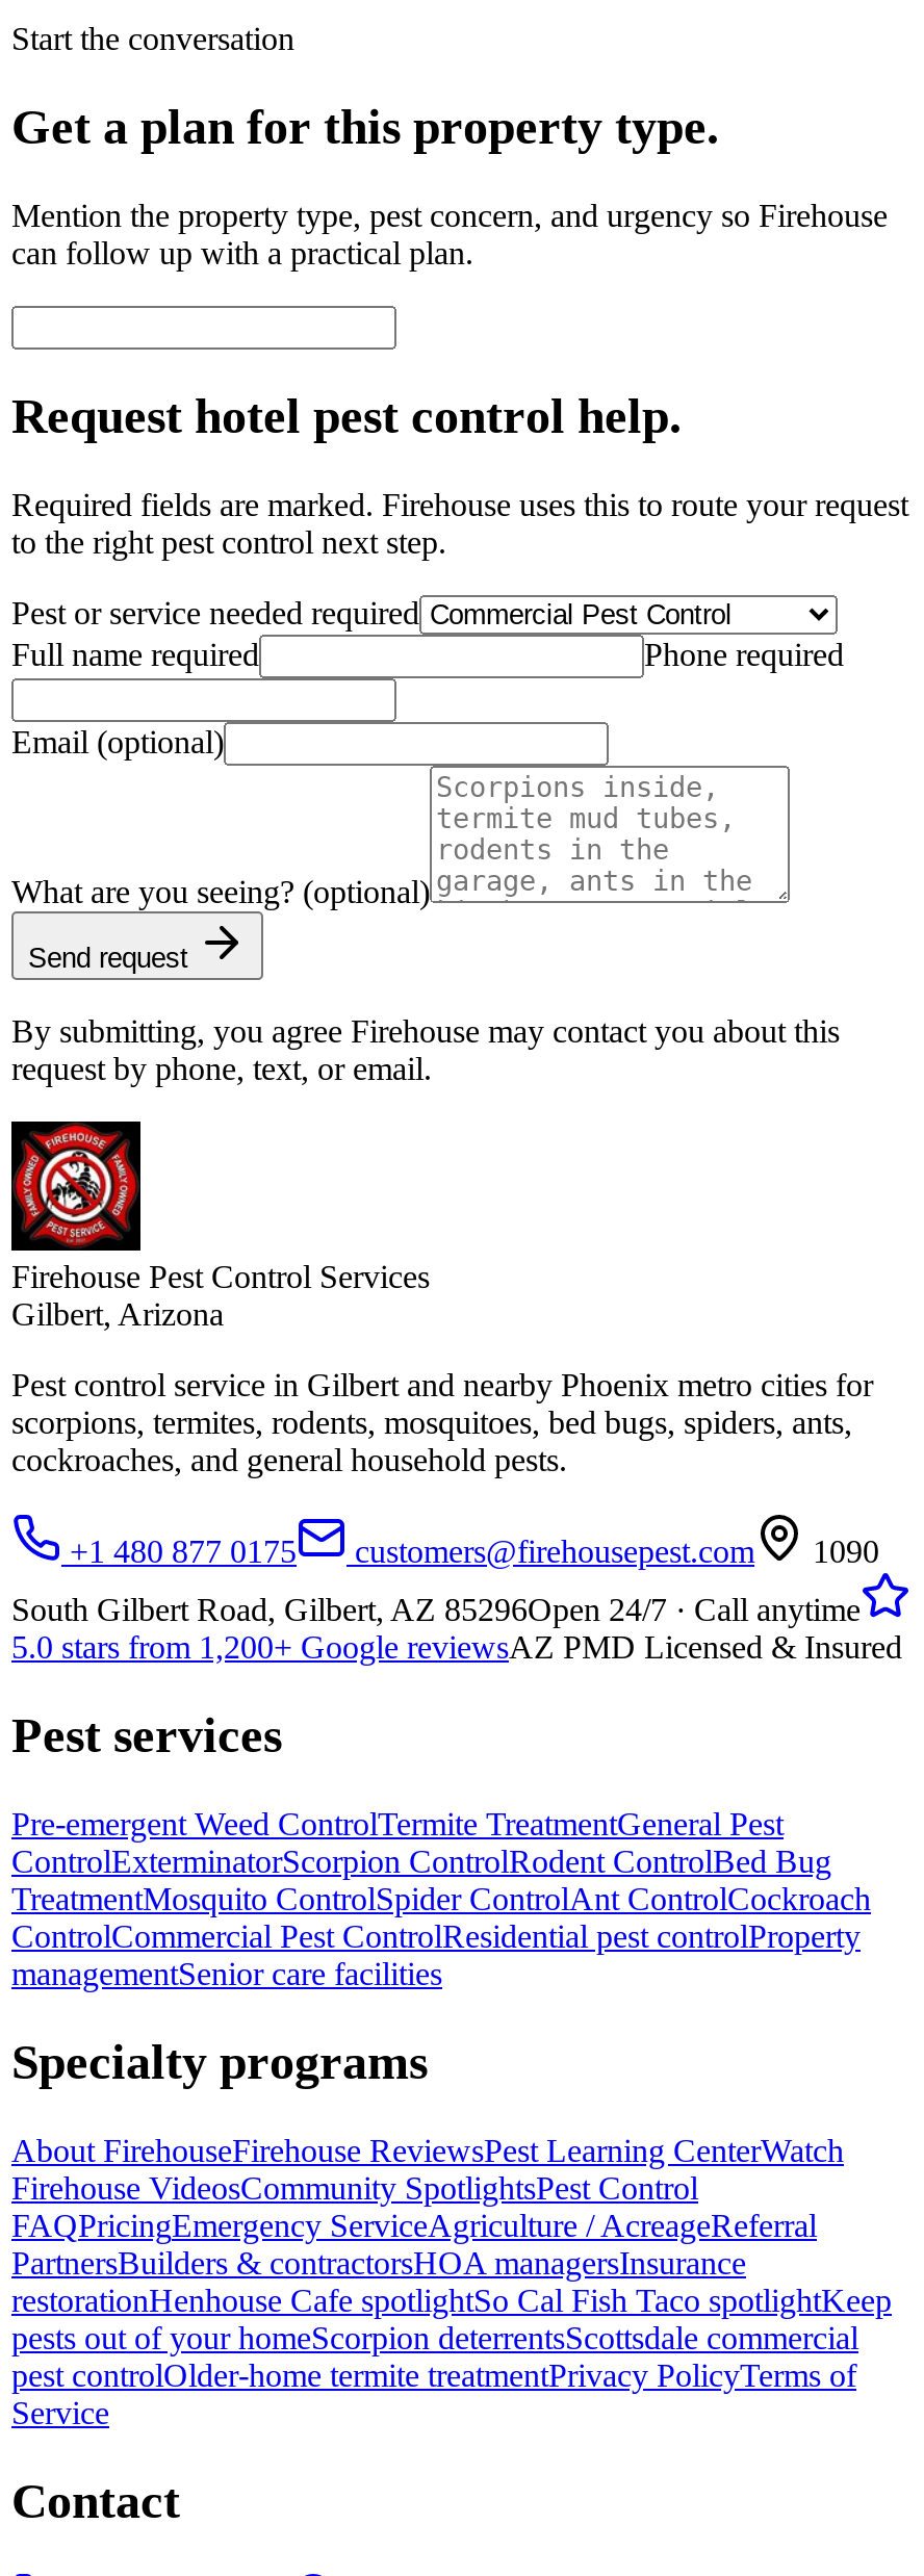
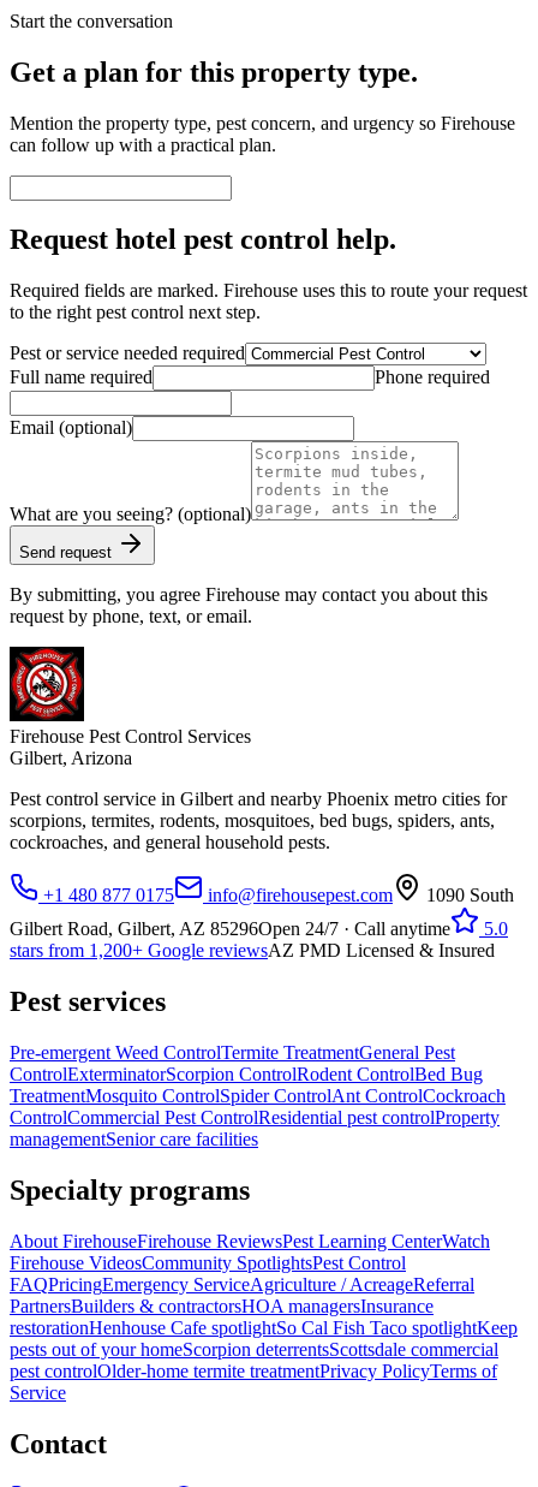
[355,1534,879,1570] customers@firehousepest.com | 1090 -> [208,885,514,906] info@firehousepest.com | 1090 South
[11,1592,902,1665] South Gilbert Road, Gilbert, AZ 85296Open 24/7 · Call anytime | 5.0 stars from 1,200+ Google reviewsAZ PMD Licensed & Insured -> [10,919,508,961] Gilbert Road, Gilbert, AZ 85296Open 24/7 · Call anytime | 5.0 | stars from 1,200+ Google reviewsAZ PMD Licensed & Insured

